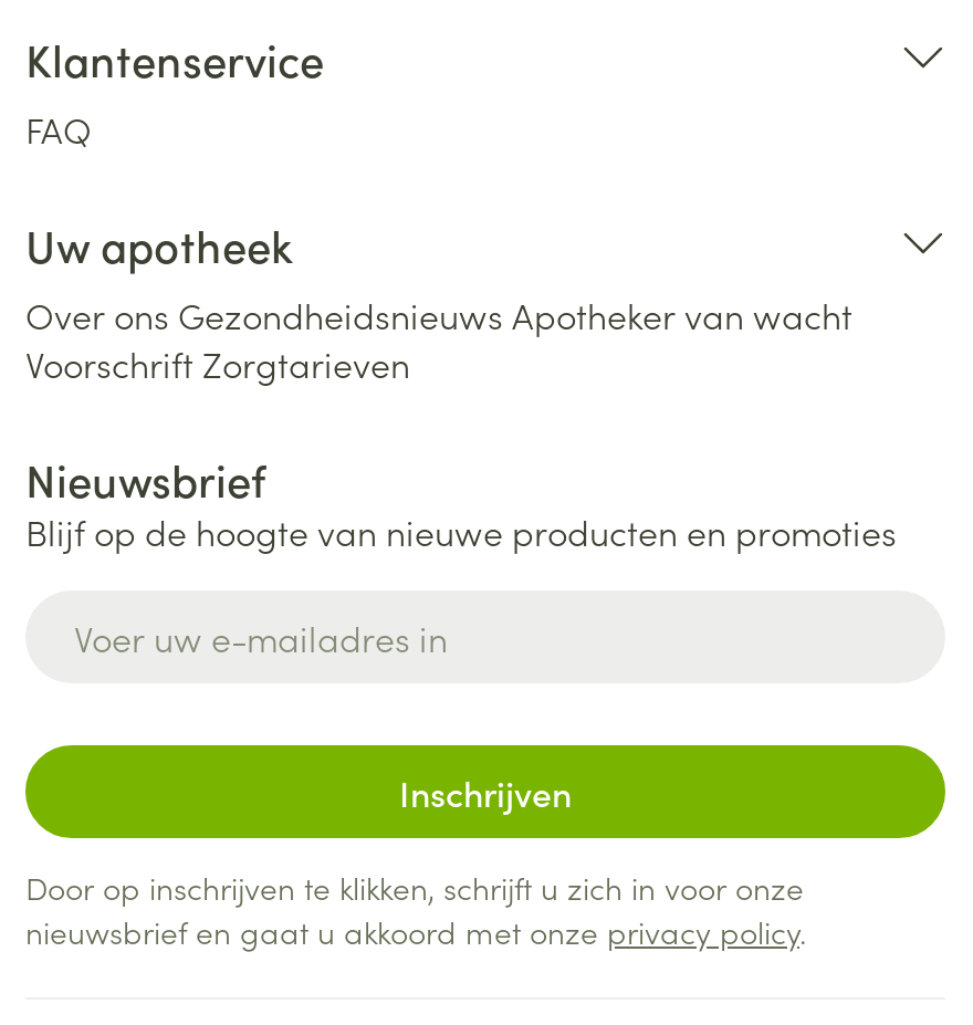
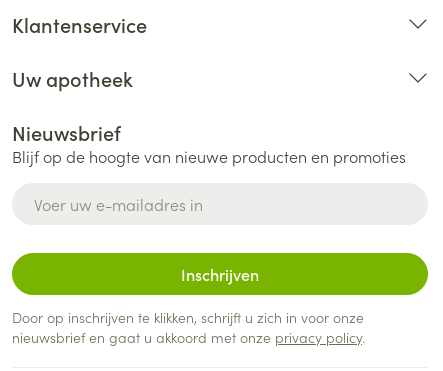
[25,104,92,153] FAQ -> none
[25,290,852,387] Over ons Gezondheidsnieuws Apotheker van wacht | Voorschrift Zorgtarieven -> none

